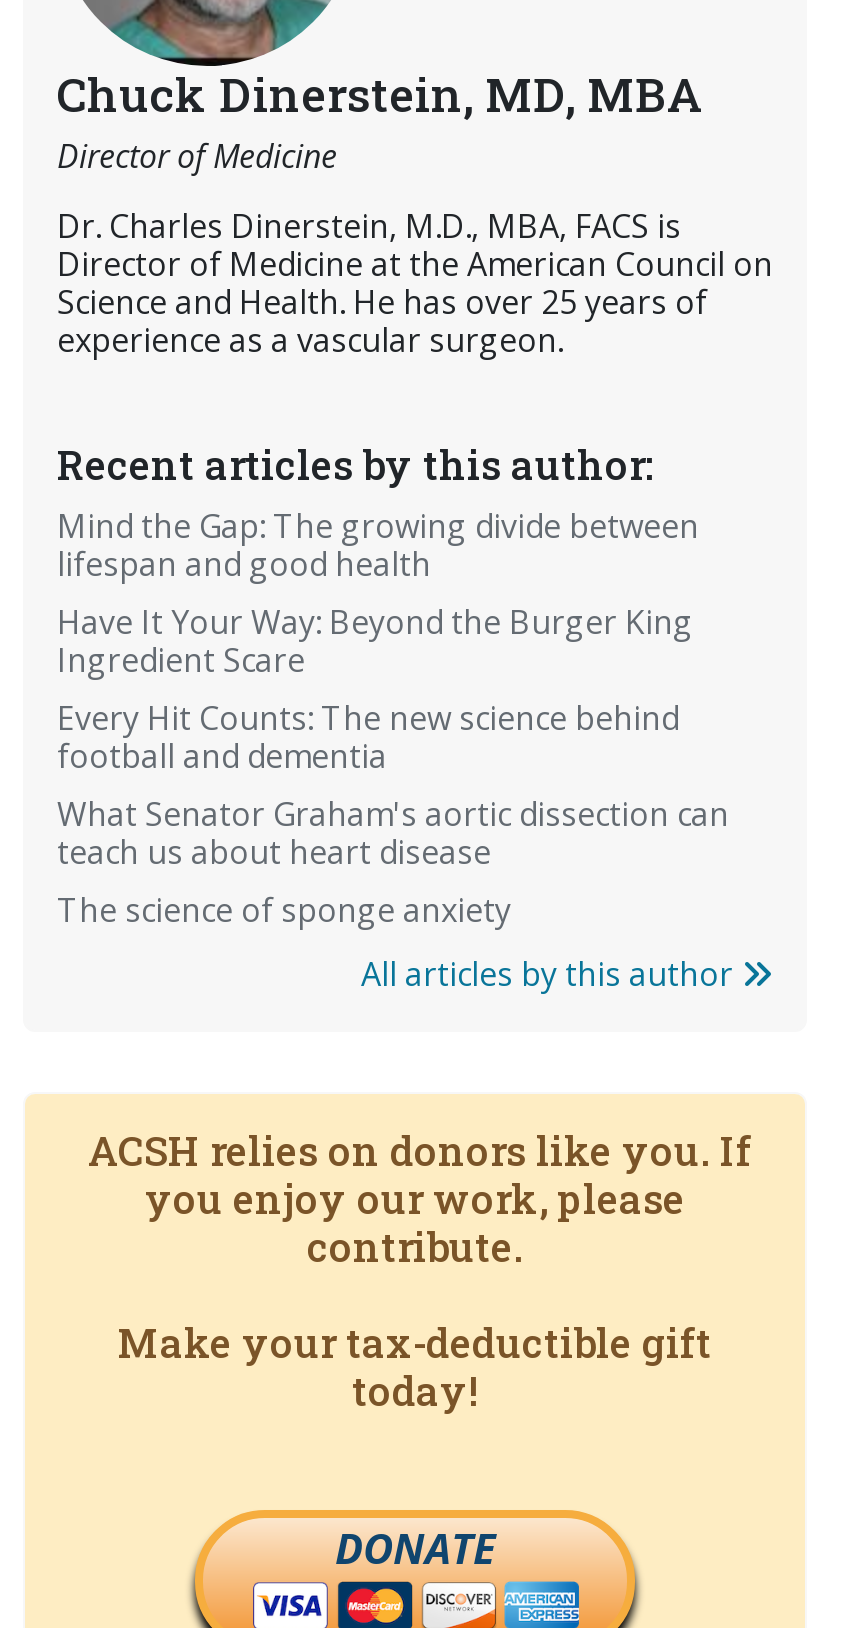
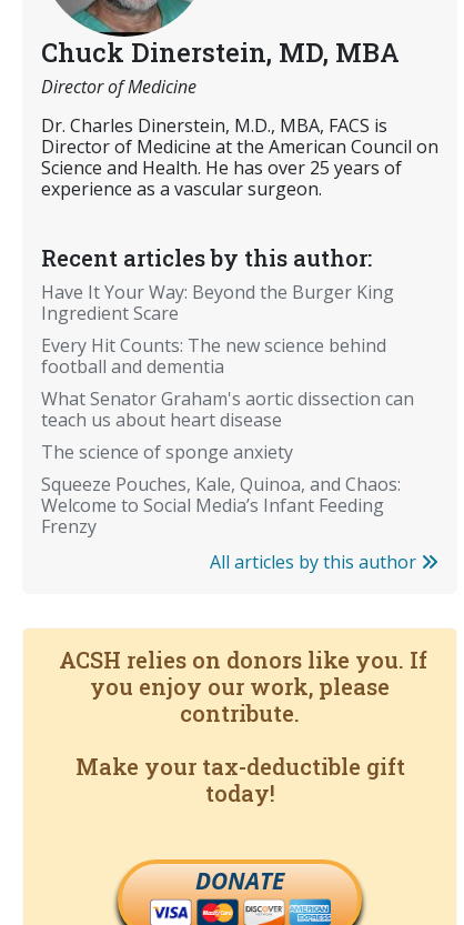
[57,504,699,586] Mind the Gap: The growing divide between | lifespan and good health -> none
moved [57,600,729,932] -> [41,280,414,464]: Have It Your Way: Beyond the Burger King | Ingredient Scare | Every Hit Counts: The new science behind | football and dementia | What Senator Graham's aortic dissection can | teach us about heart disease | The science of sponge anxiety
none -> [41,472,401,539] Squeeze Pouches, Kale, Quinoa, and Chaos: | Welcome to Social Media’s Infant Feeding | Frenzy

